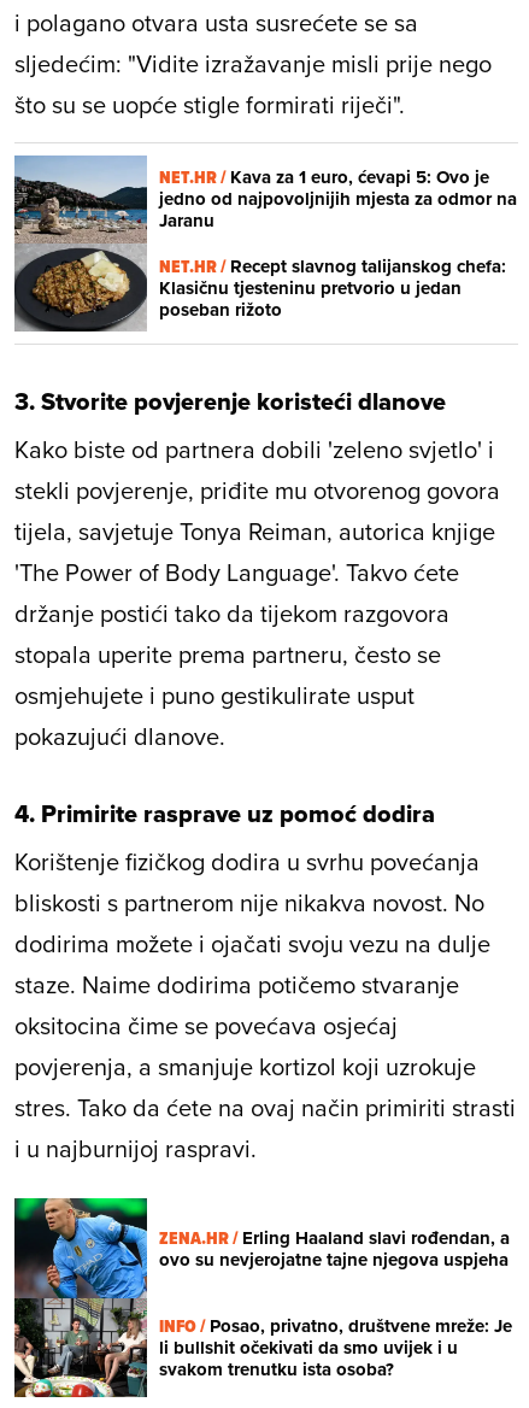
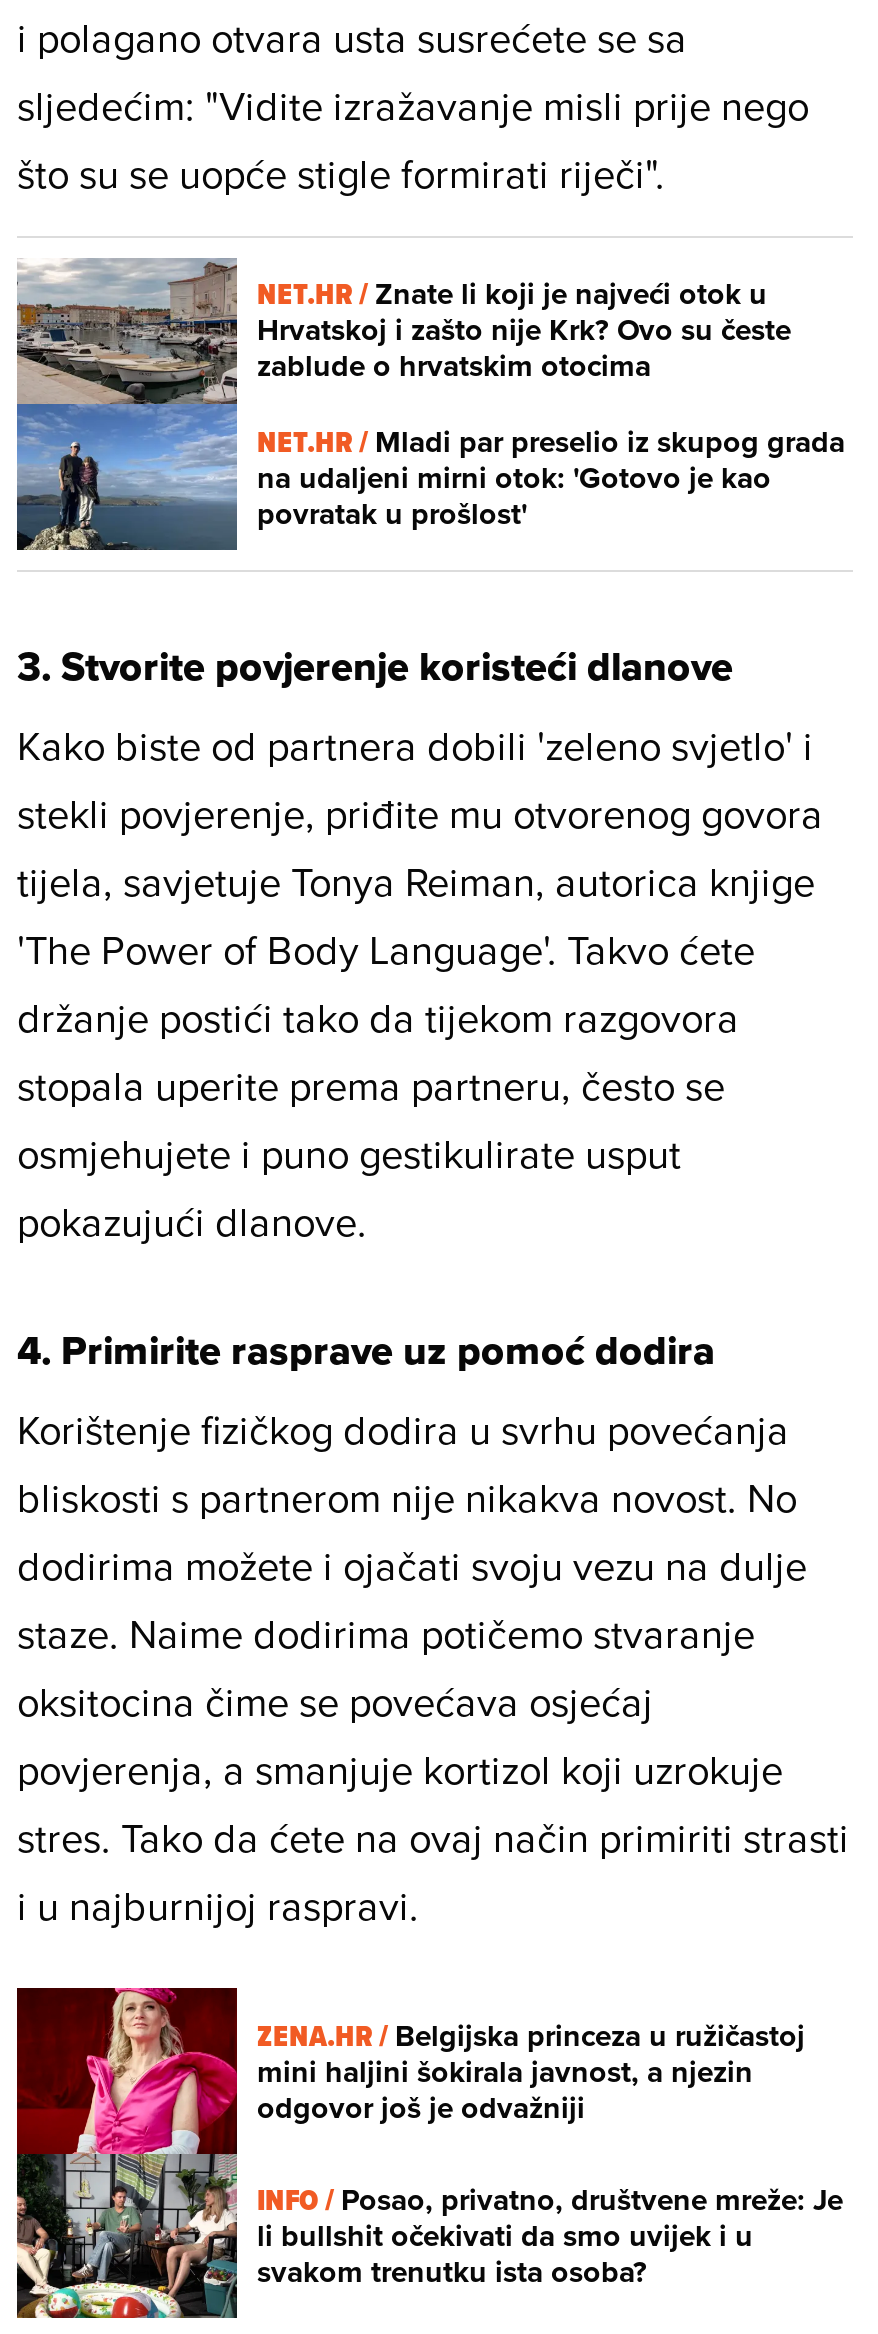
[13,154,517,332] [image] | NET.HR / Kava za 1 euro, ćevapi 5: Ovo je | jedno od najpovoljnijih mjesta za odmor na | Jaranu -> [17,258,791,550] [image] | NET.HR / Znate li koji je najveći otok u | Hrvatskoj i zašto nije Krk? Ovo su česte | zablude o hrvatskim otocima
[159,253,506,323] NET.HR / Recept slavnog talijanskog chefa: | Klasičnu tjesteninu pretvorio u jedan | poseban rižoto -> [257,419,845,535] NET.HR / Mladi par preselio iz skupog grada | na udaljeni mirni otok: 'Gotovo je kao | povratak u prošlost'
[14,1197,510,1300] [image] | ZENA.HR / Erling Haaland slavi rođendan, a | ovo su nevjerojatne tajne njegova uspjeha -> [17,1986,805,2156] [image] | ZENA.HR / Belgijska princeza u ružičastoj | mini haljini šokirala javnost, a njezin | odgovor još je odvažniji

